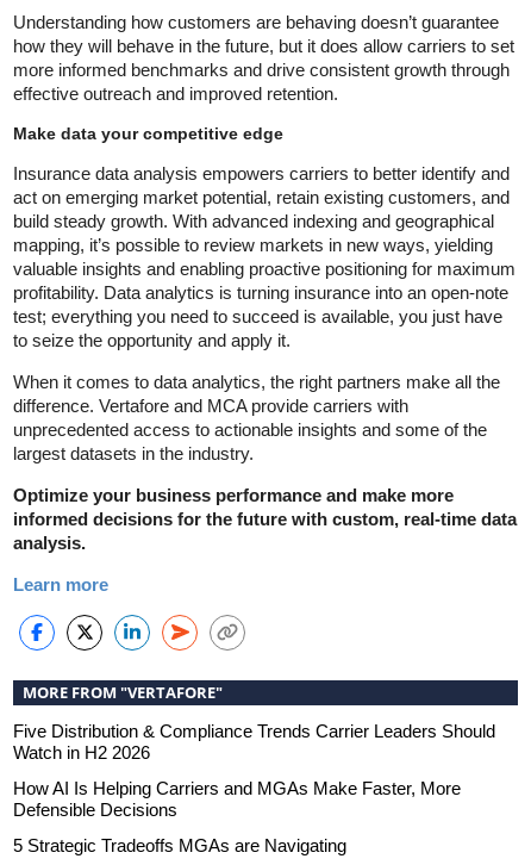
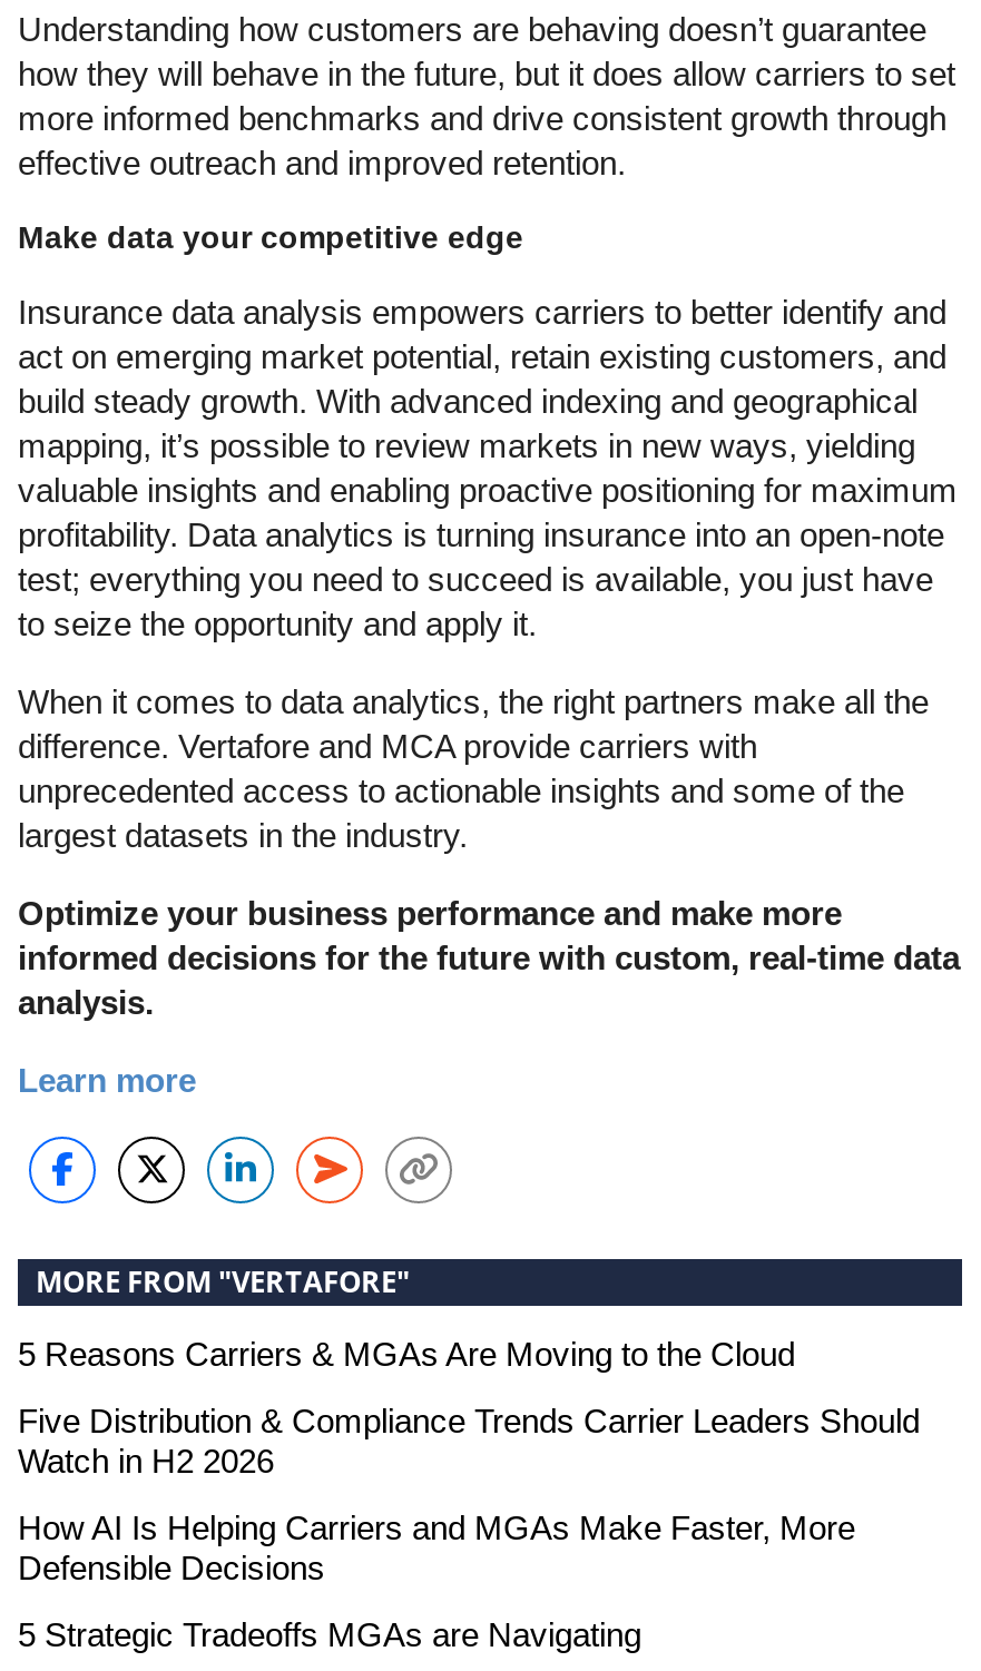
none -> [18,1334,795,1372] 5 Reasons Carriers & MGAs Are Moving to the Cloud

